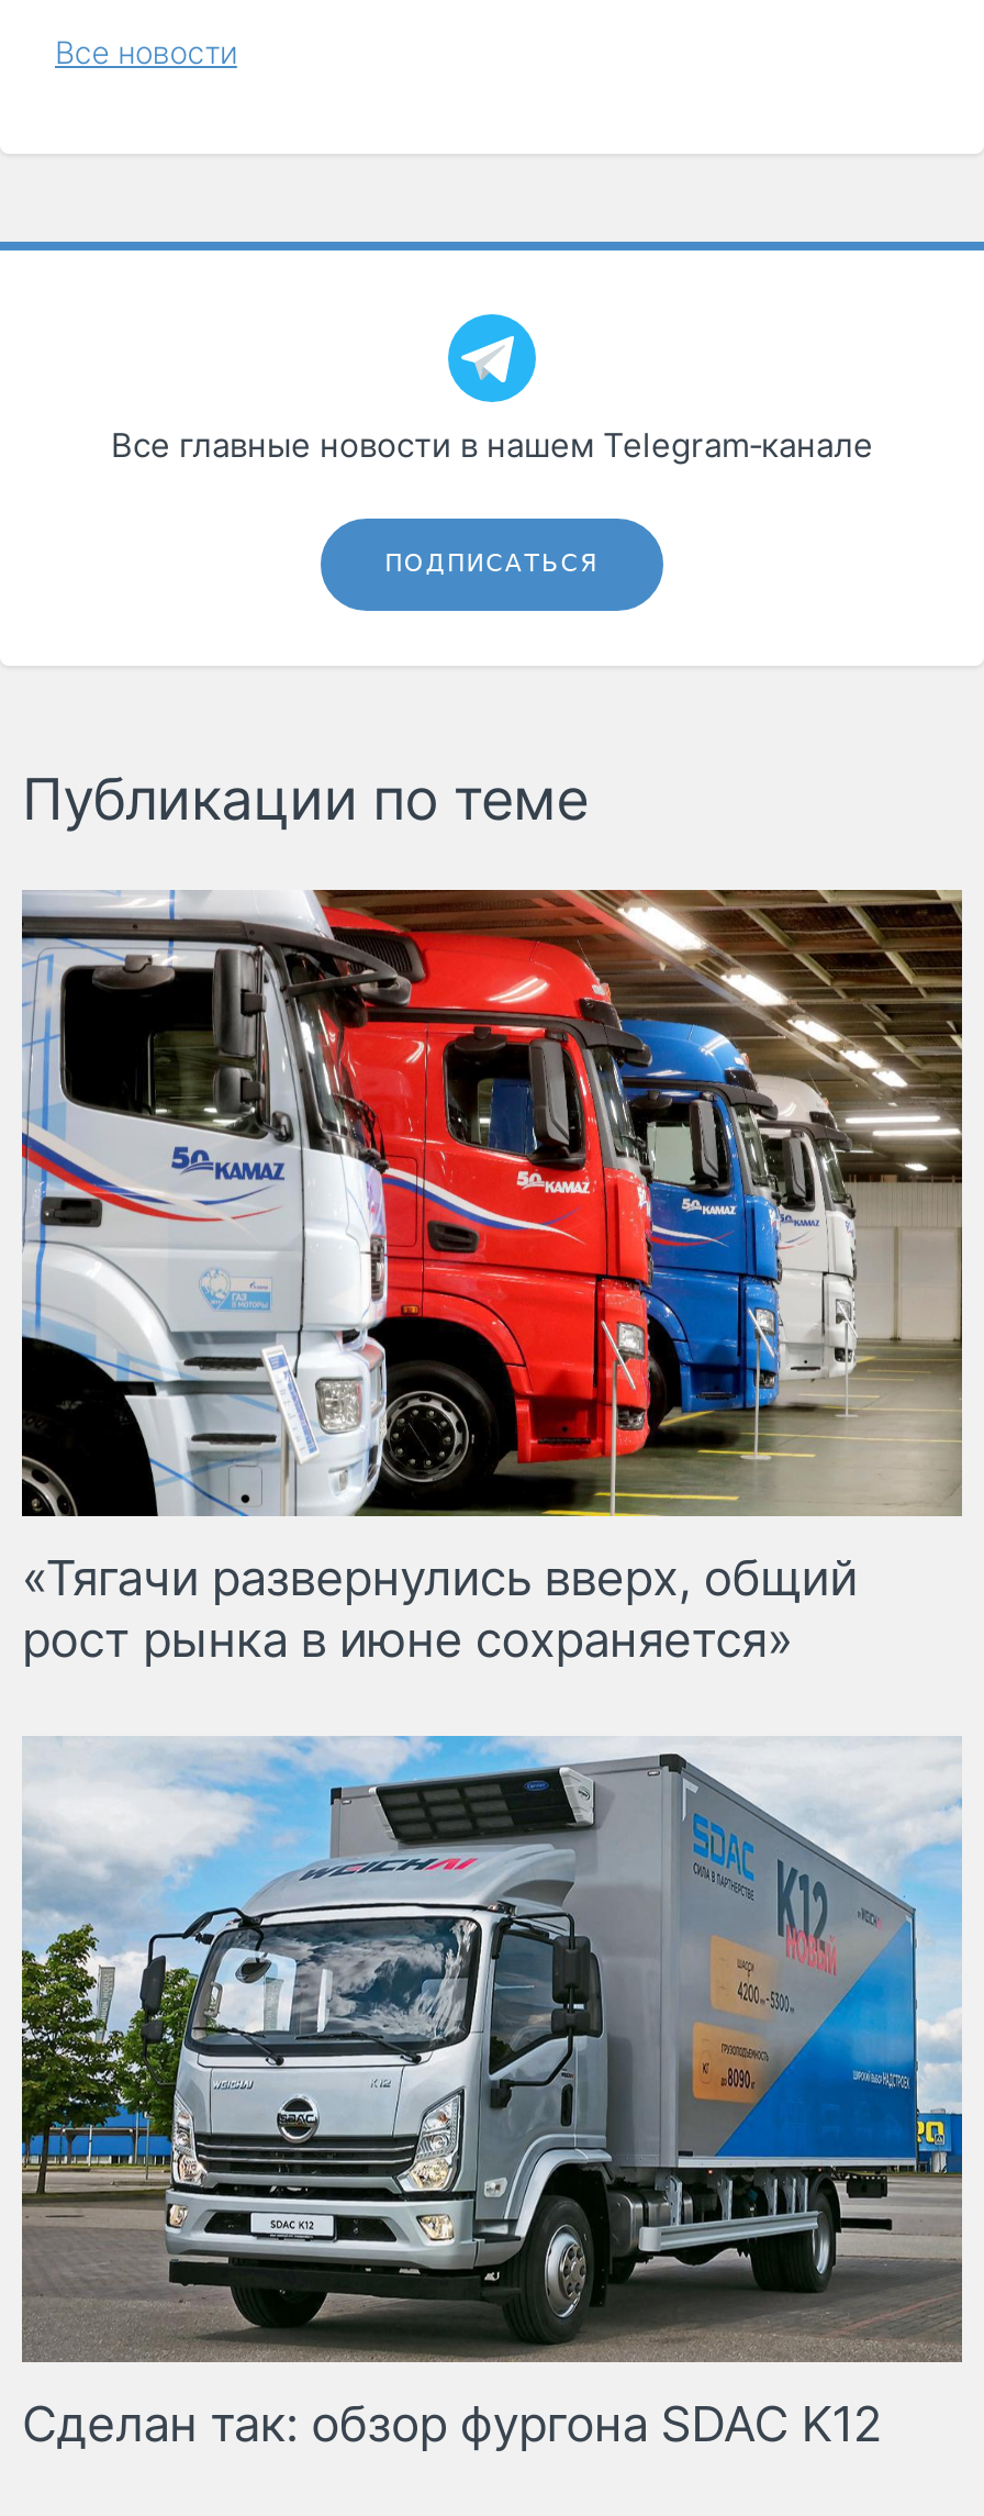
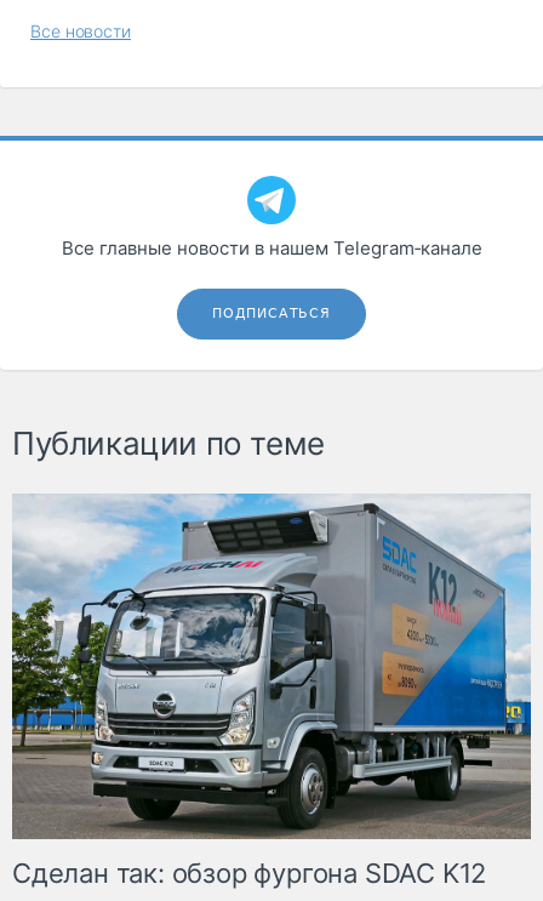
[20,888,964,1668] [image] | «Тягачи развернулись вверх, общий | рост рынка в июне сохраняется» -> none

